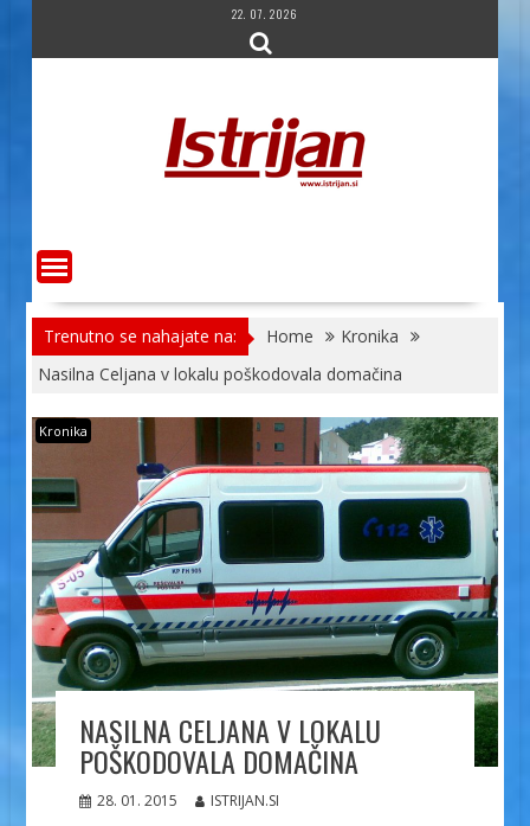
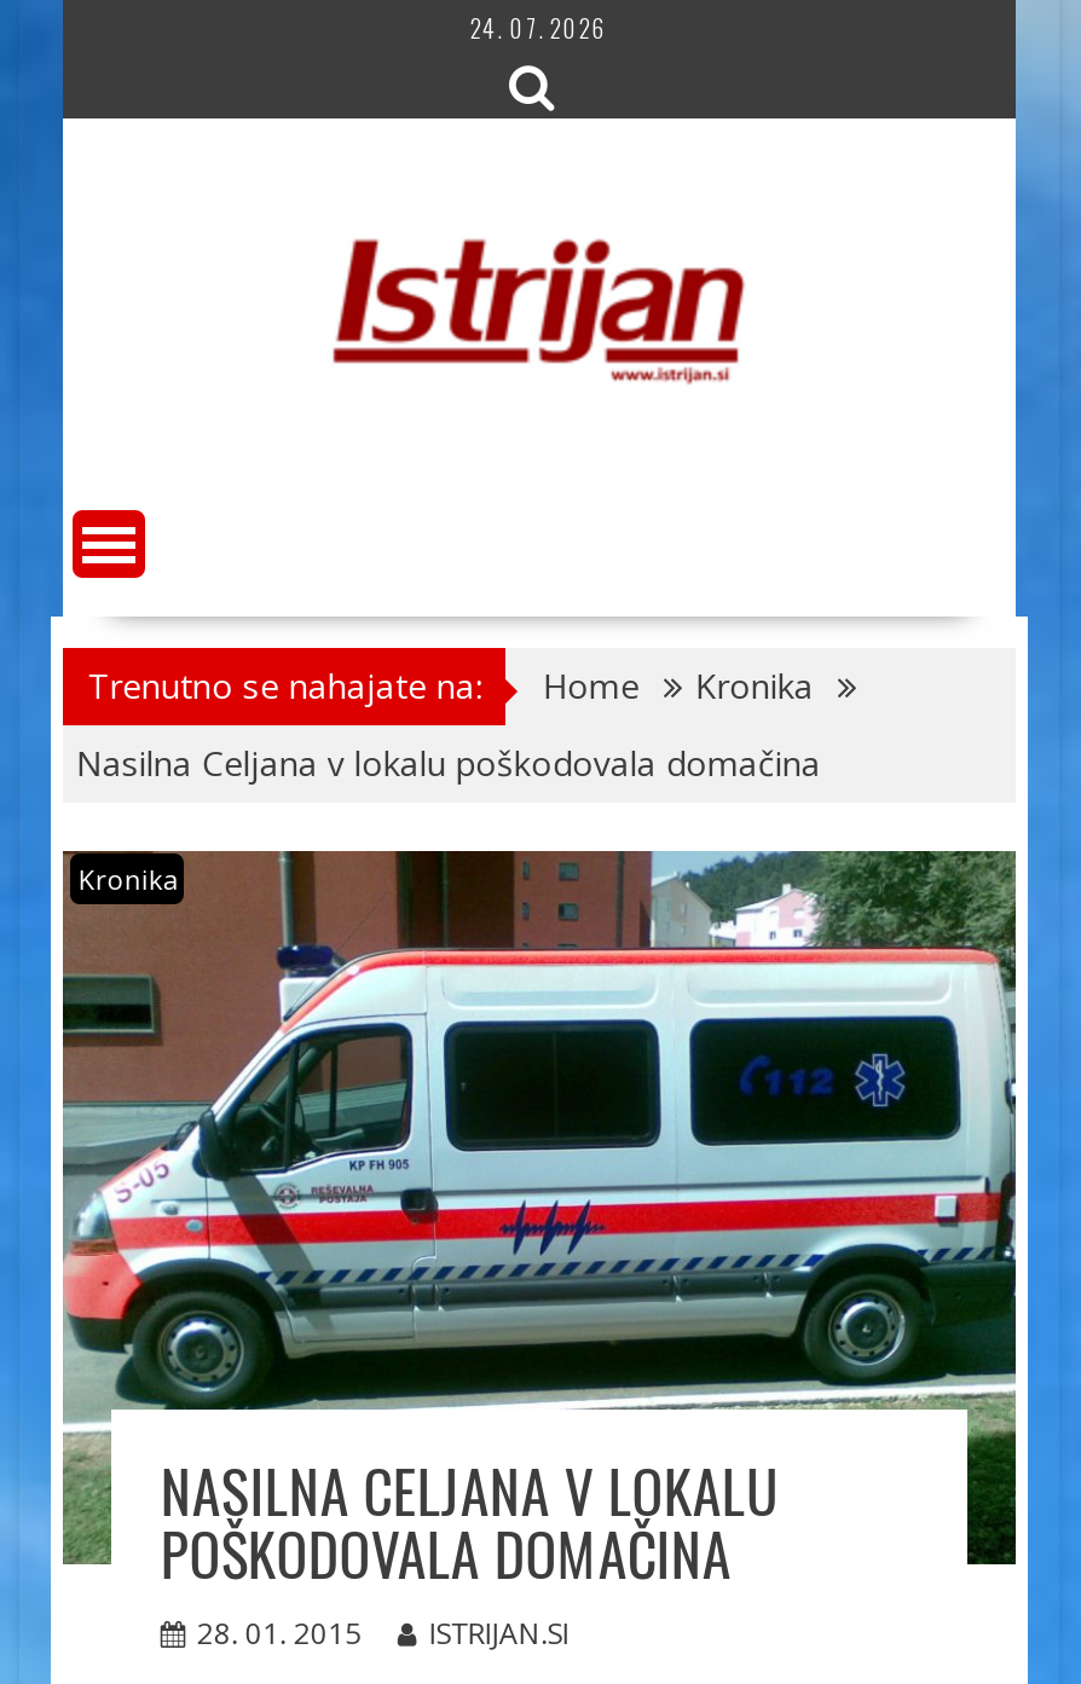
[232,5,298,23] 22. 07. 2026 -> [470,10,608,46] 24. 07. 2026

